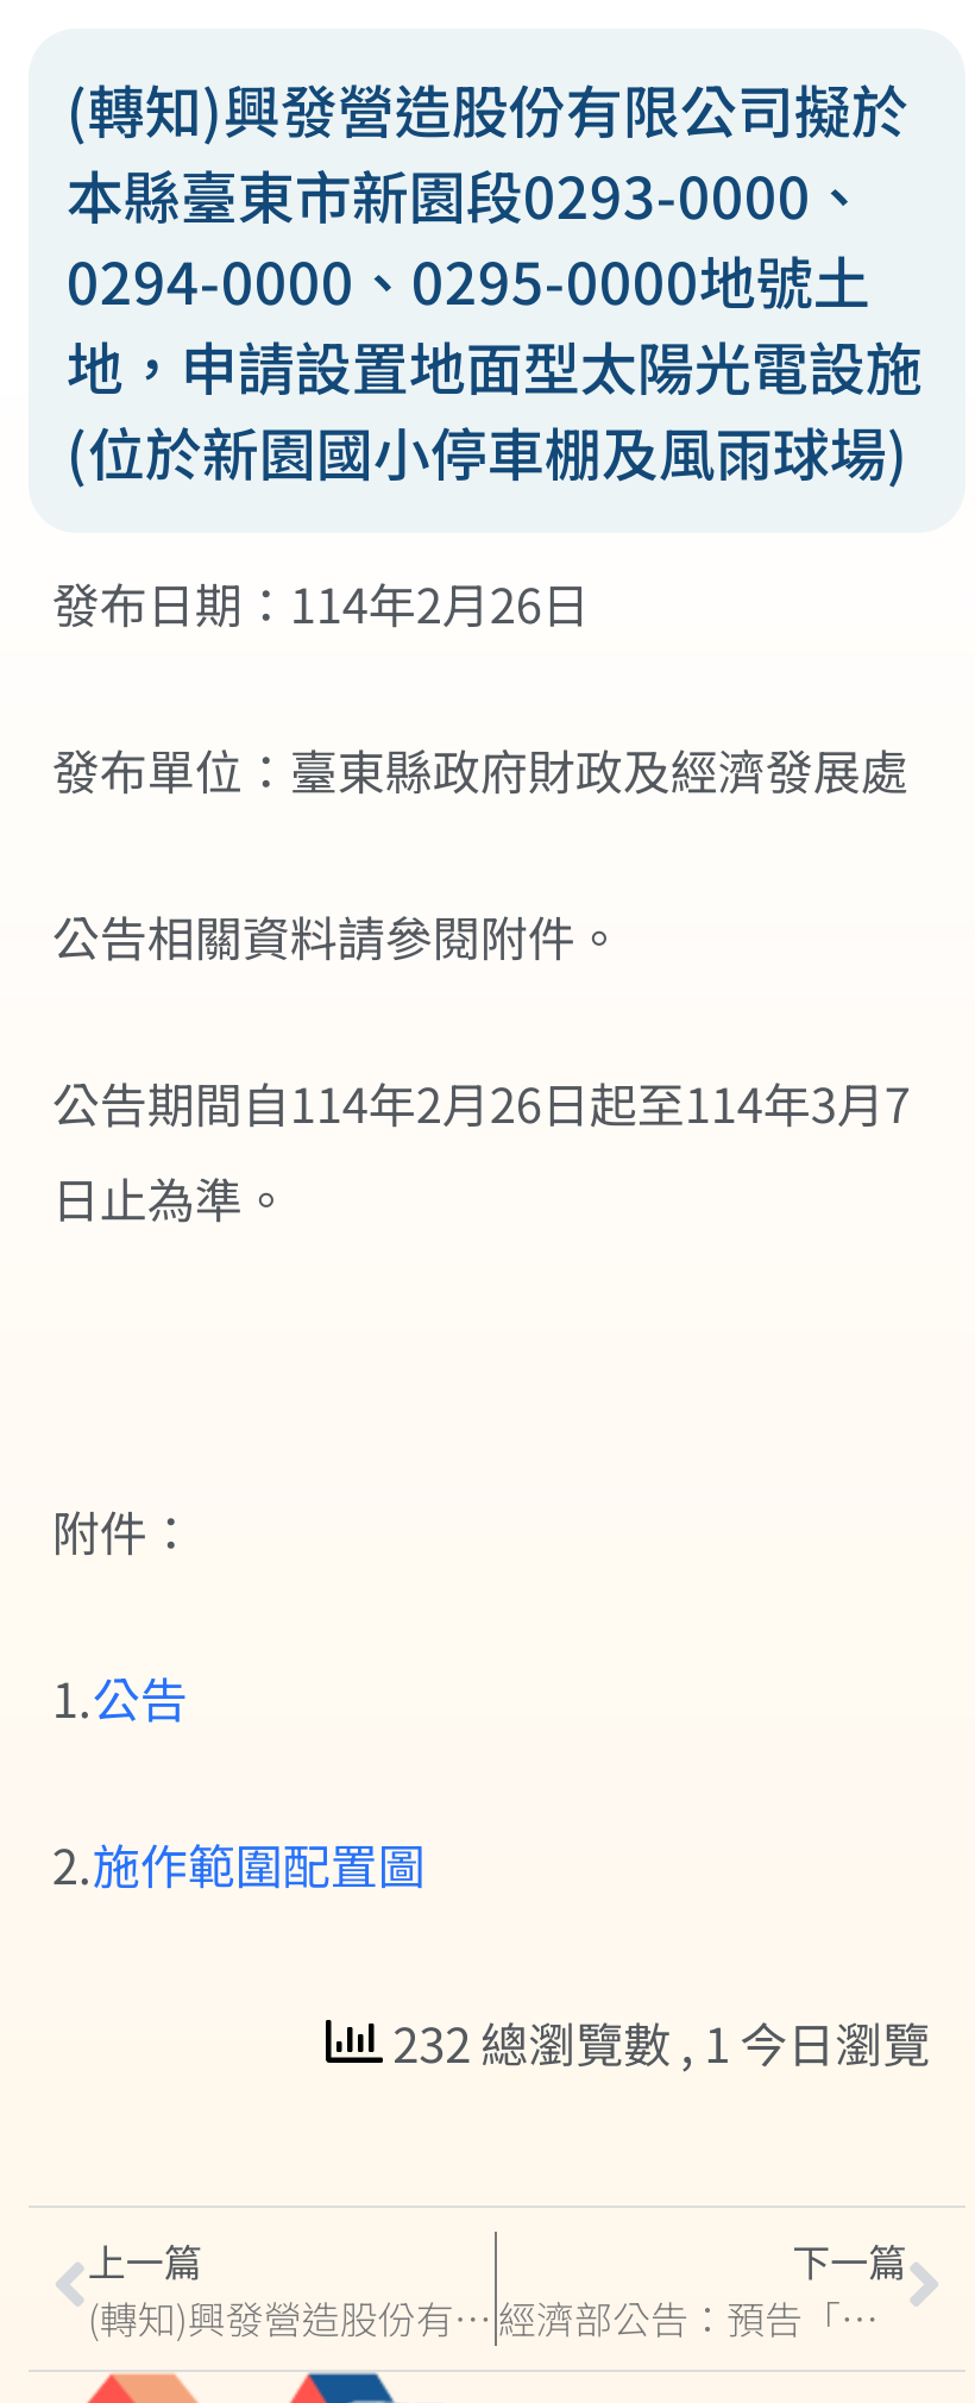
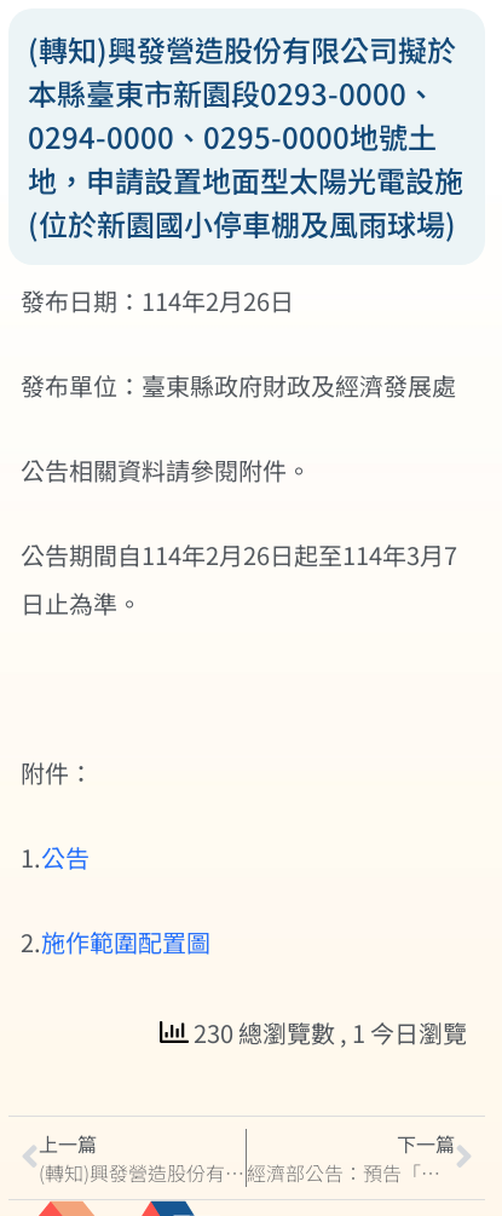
[383,2008,930,2077] 232 總瀏覽數, 1 今日瀏覽 -> [189,1015,467,1050] 230 總瀏覽數, 1 今日瀏覽

